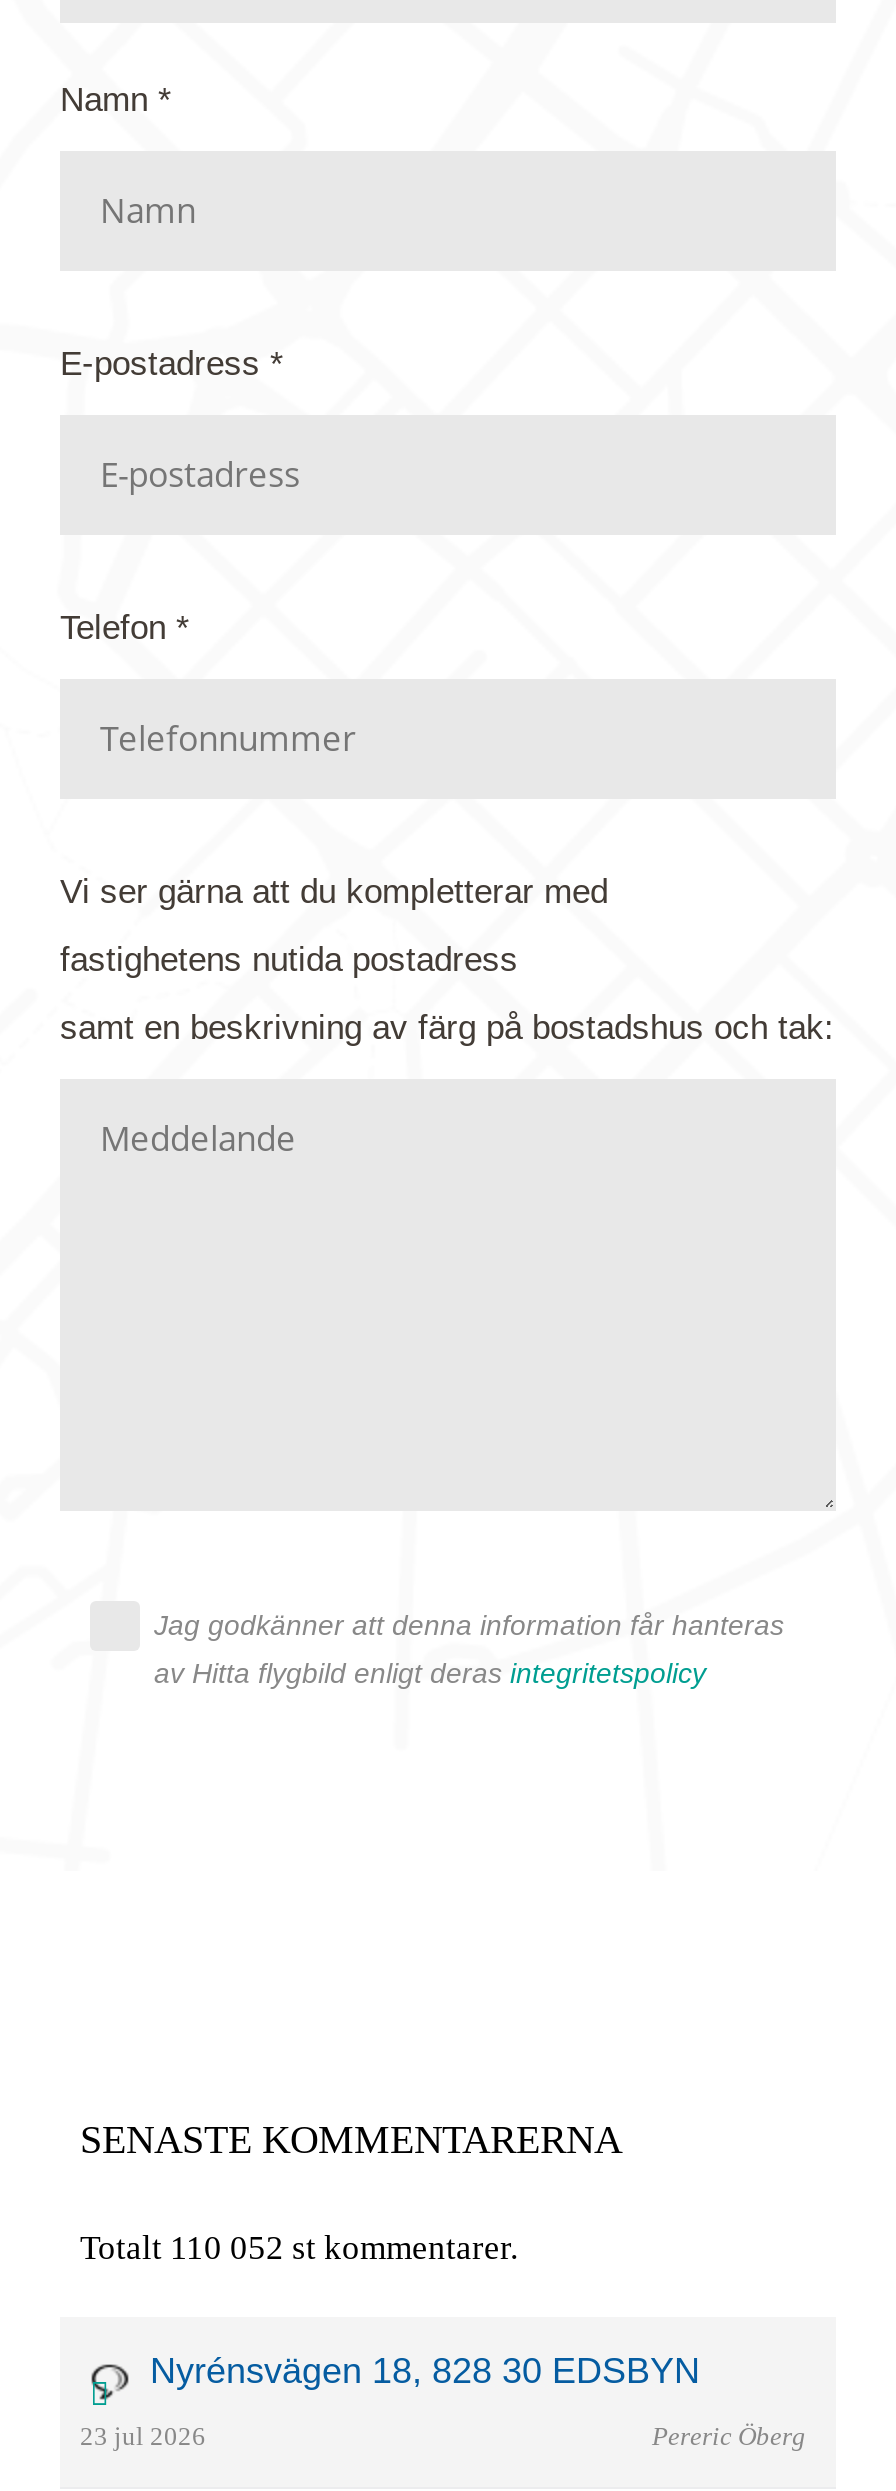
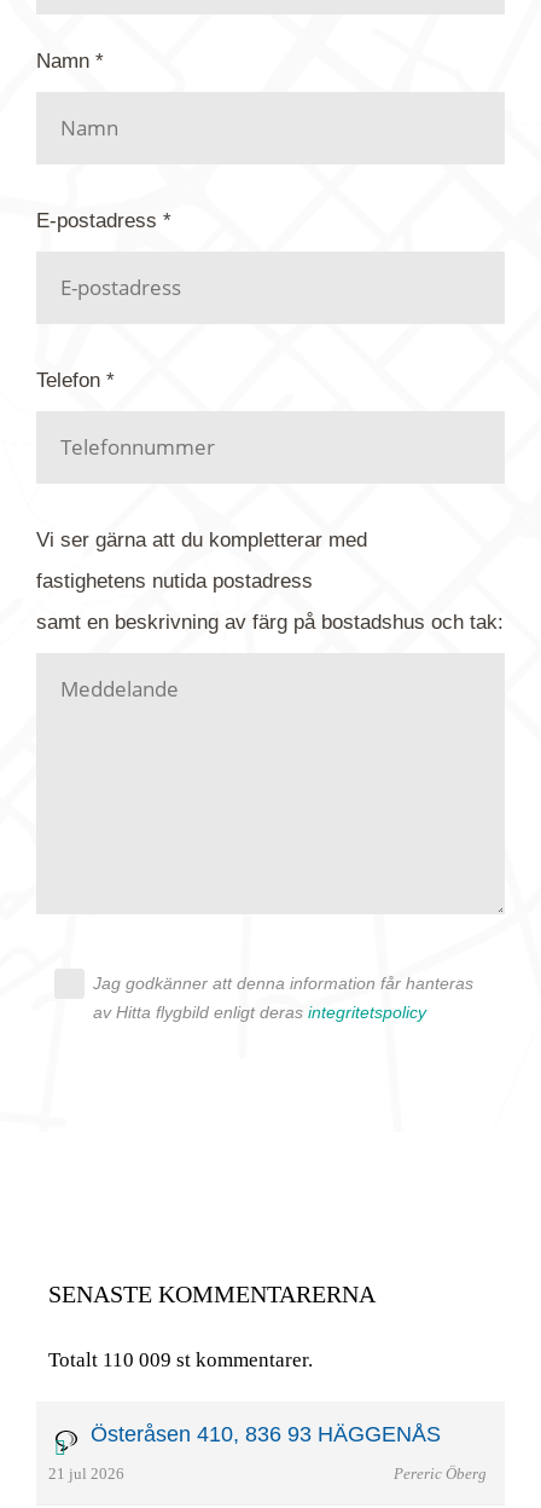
[80,2229,518,2267] Totalt 110 052 st kommentarer. -> [48,1348,313,1371] Totalt 110 009 st kommentarer.
[150,2351,700,2391] Nyrénsvägen 18, 828 30 EDSBYN -> [91,1422,441,1446] Österåsen 410, 836 93 HÄGGENÅS
[80,2421,206,2451] 23 jul 2026 -> [48,1464,124,1483] 21 jul 2026

